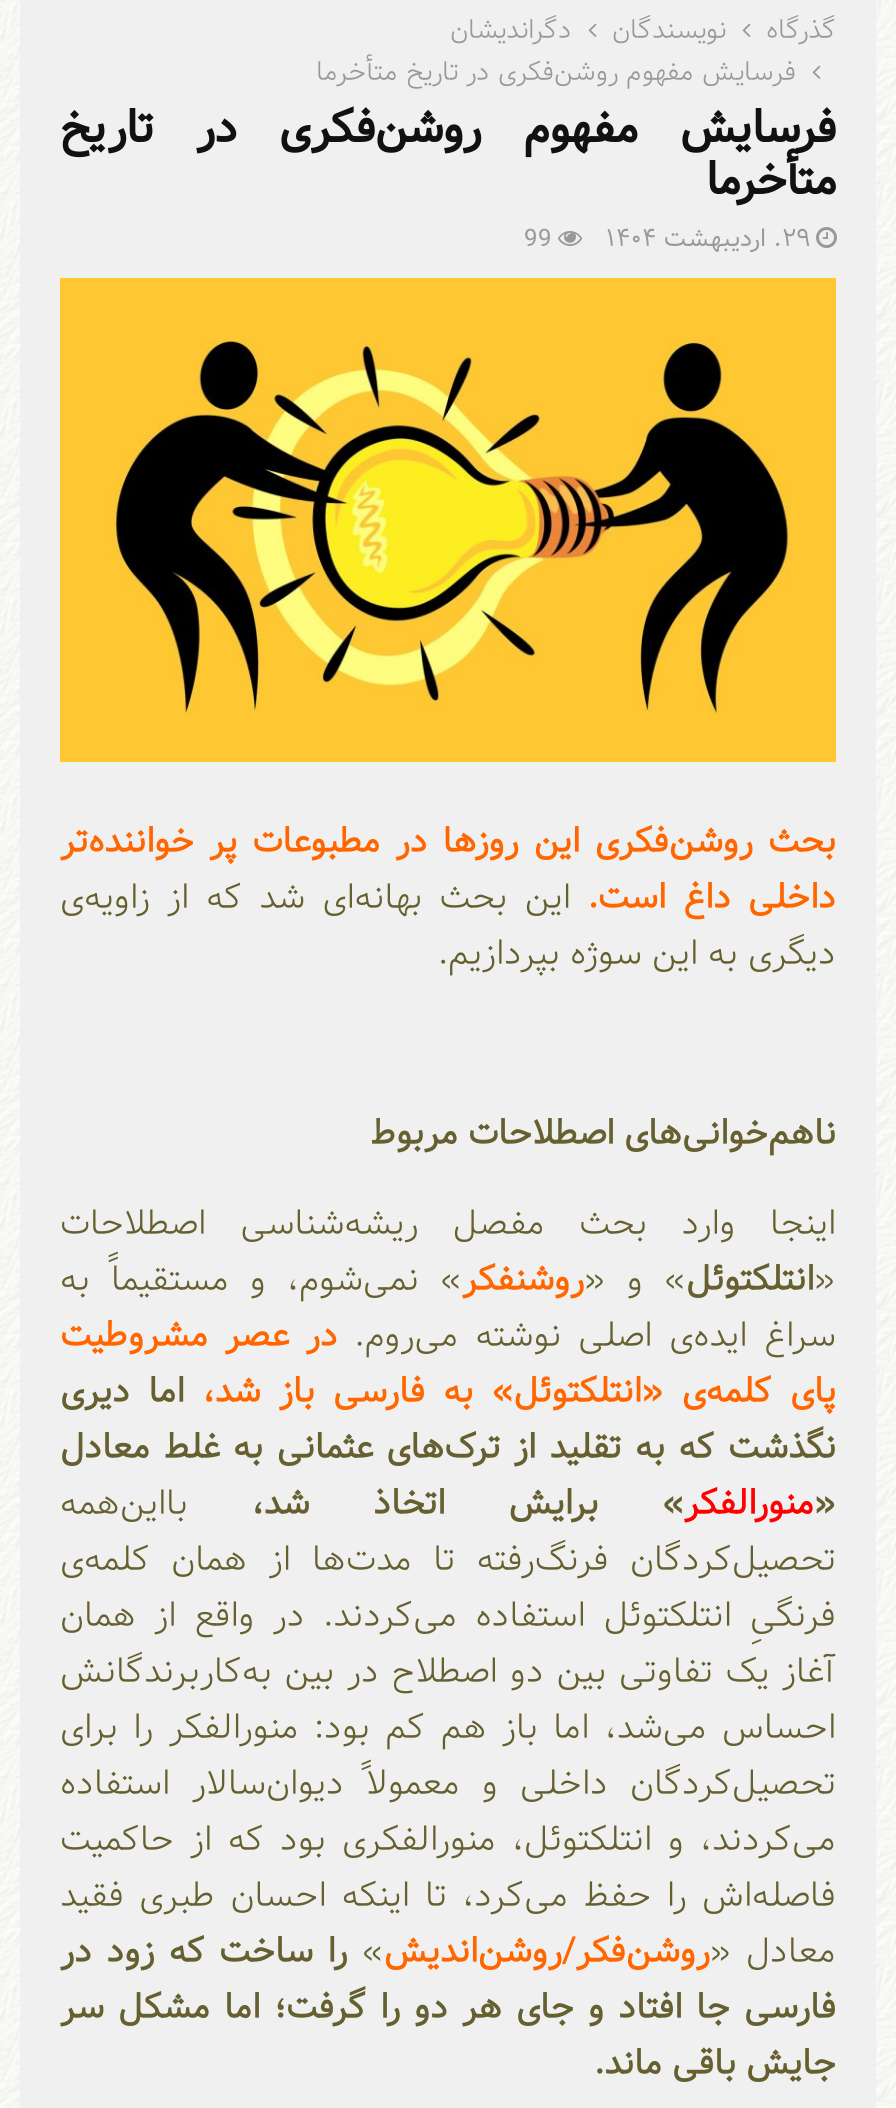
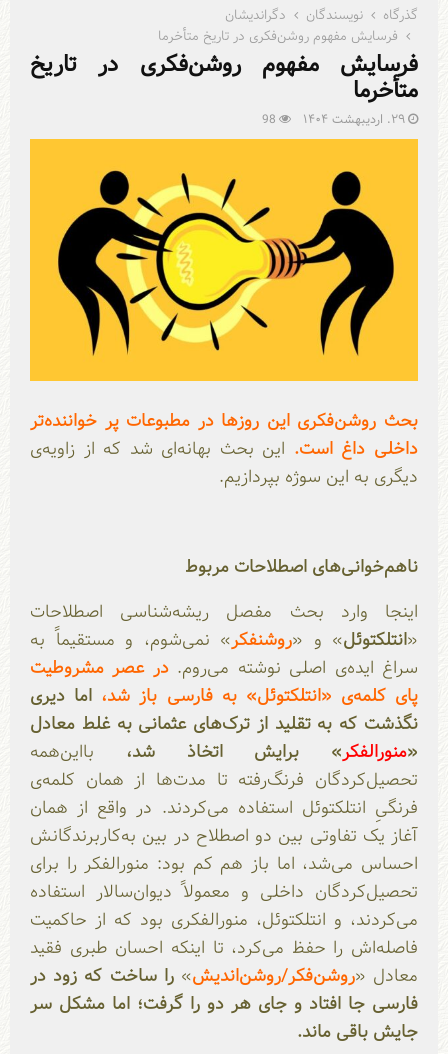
[524,218,552,258] 99 -> [262,109,276,129] 98

